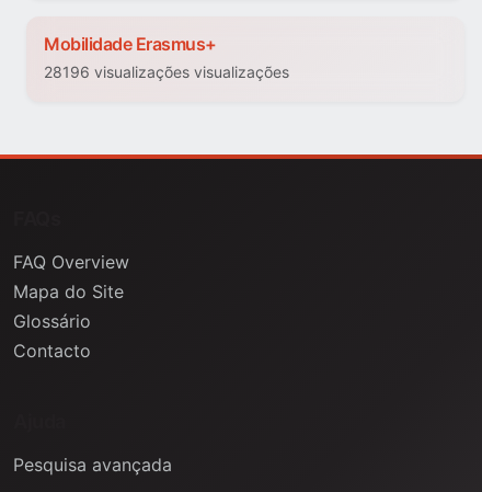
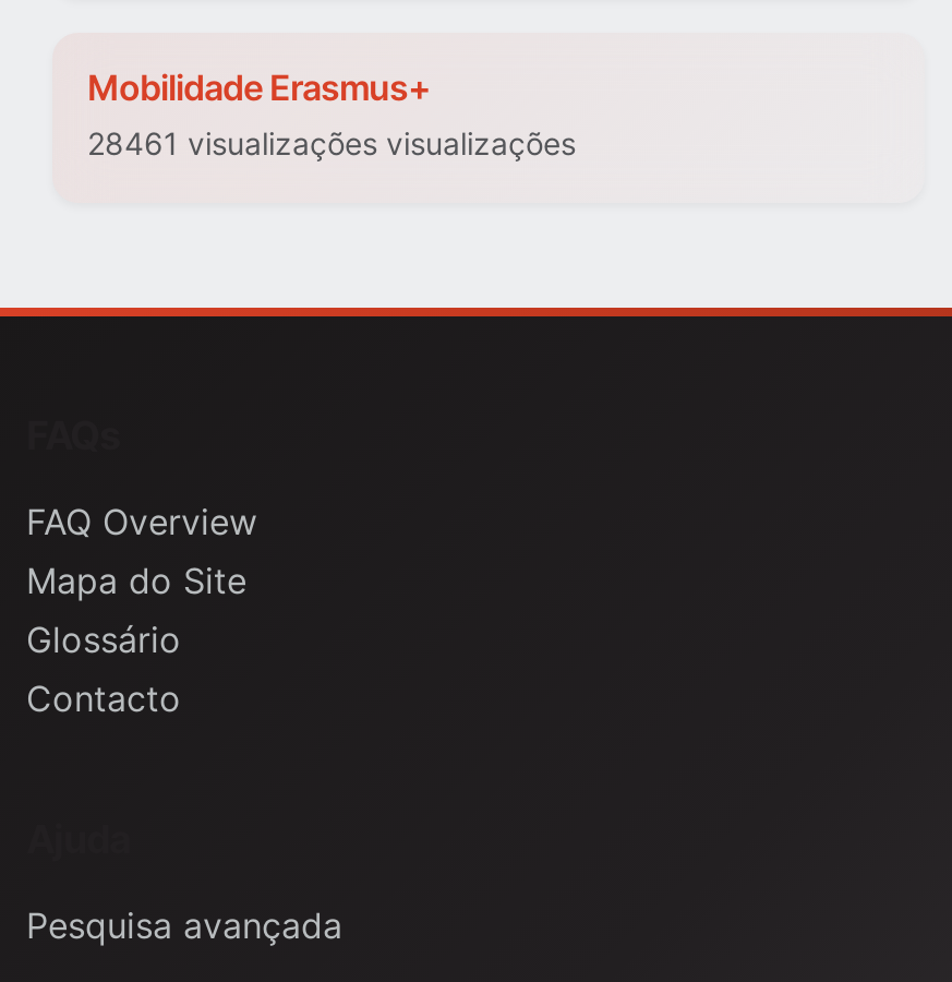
[44,63,289,82] 28196 visualizações visualizações -> [87,125,576,163] 28461 visualizações visualizações

